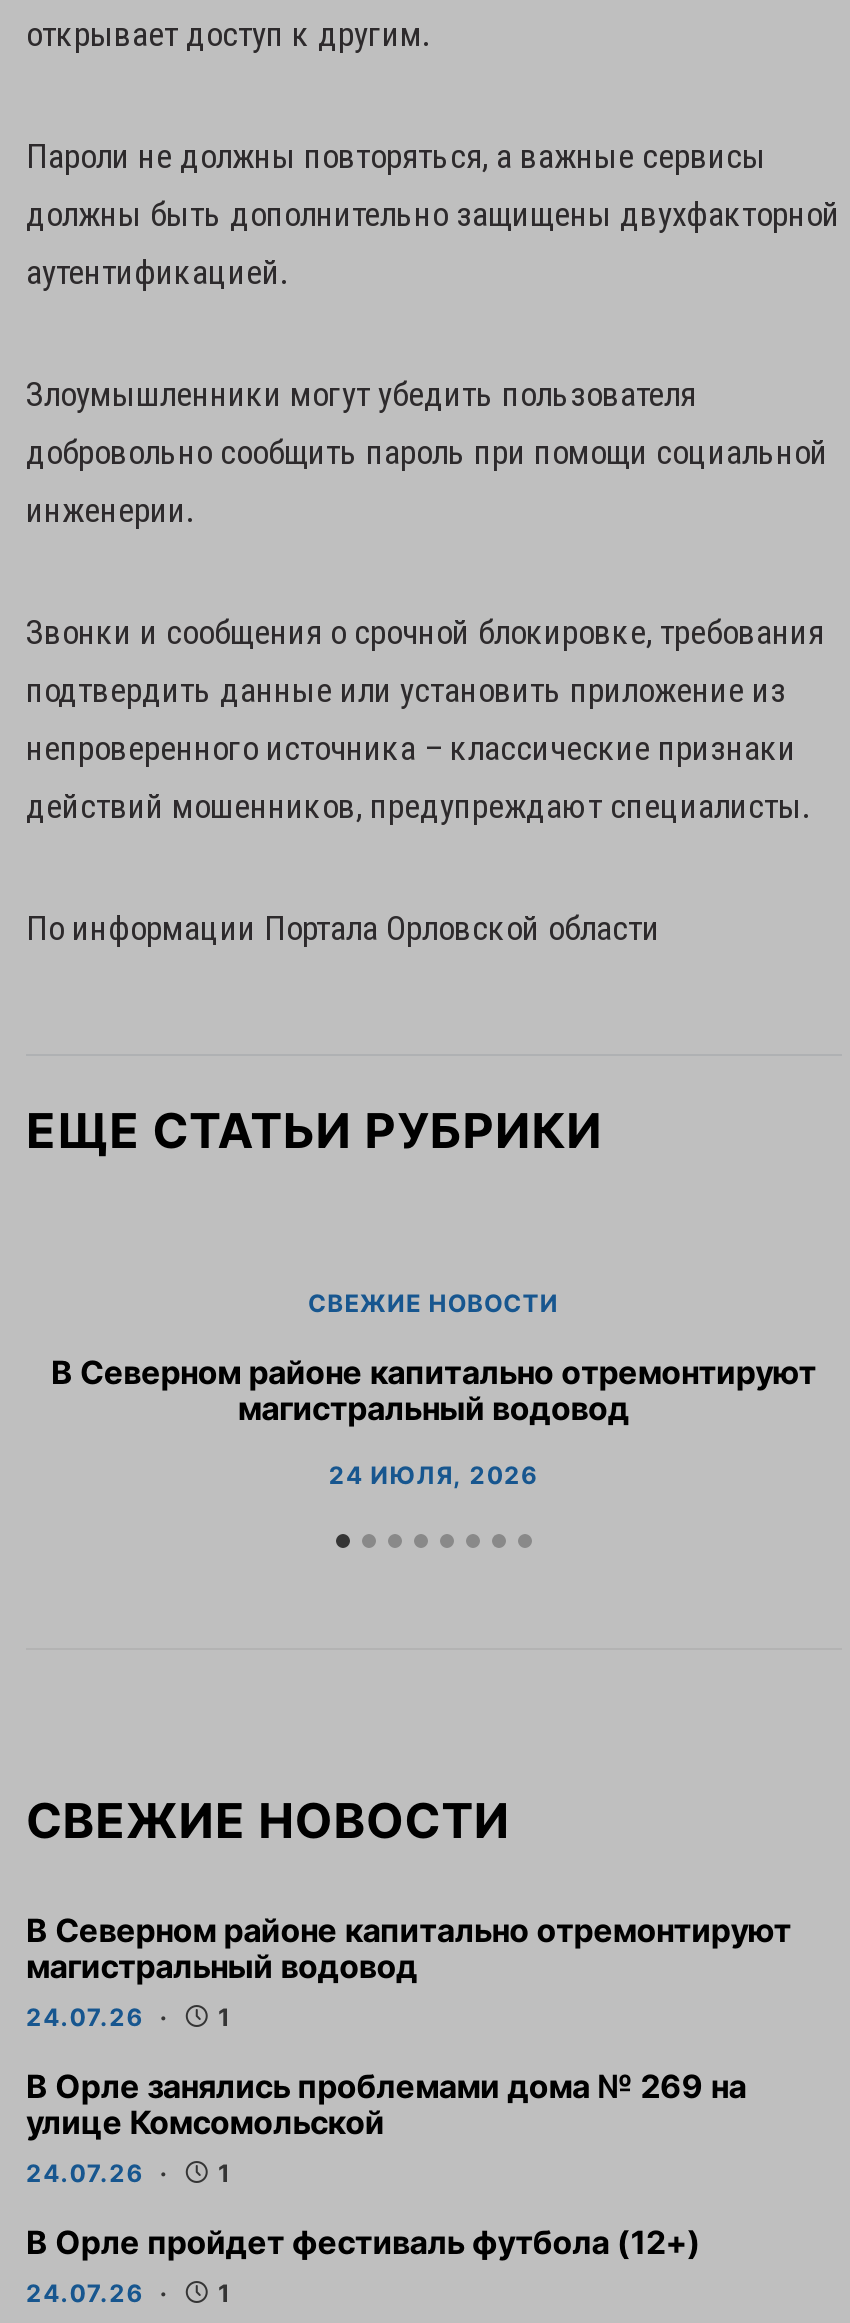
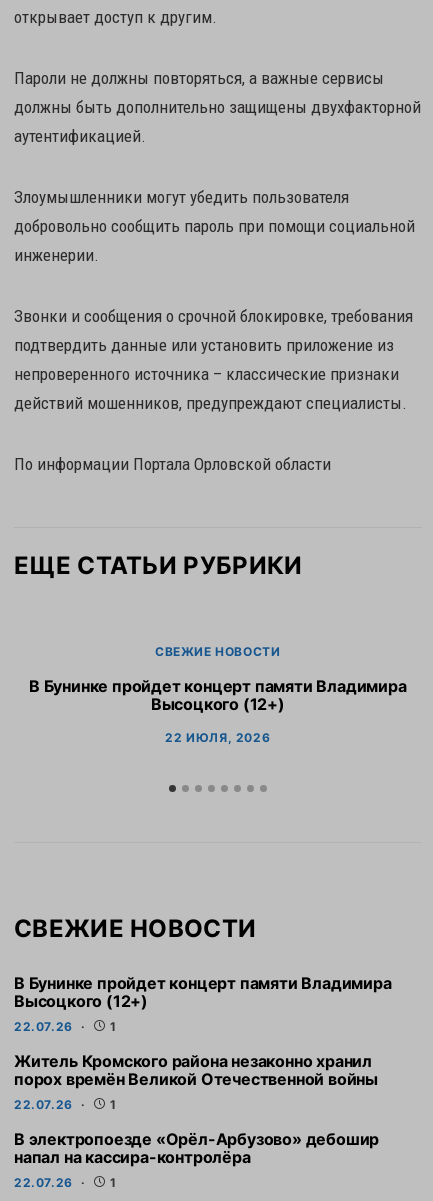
[51,1352,816,1428] В Северном районе капитально отремонтируют | магистральный водовод -> [29,676,406,714] В Бунинке пройдет концерт памяти Владимира | Высоцкого (12+)
[329,1460,538,1490] 24 ИЮЛЯ, 2026 -> [165,730,270,745] 22 ИЮЛЯ, 2026
[26,1910,791,2032] В Северном районе капитально отремонтируют | магистральный водовод | 24.07.26 -> [14,973,392,1034] В Бунинке пройдет концерт памяти Владимира | Высоцкого (12+) | 22.07.26
[26,2066,746,2188] В Орле занялись проблемами дома № 269 на | улице Комсомольской | 24.07.26 -> [14,1051,378,1112] Житель Кромского района незаконно хранил | порох времён Великой Отечественной войны | 22.07.26
[26,2222,701,2308] В Орле пройдет фестиваль футбола (12+) | 24.07.26 -> [14,1129,379,1190] В электропоезде «Орёл-Арбузово» дебошир | напал на кассира-контролёра | 22.07.26

